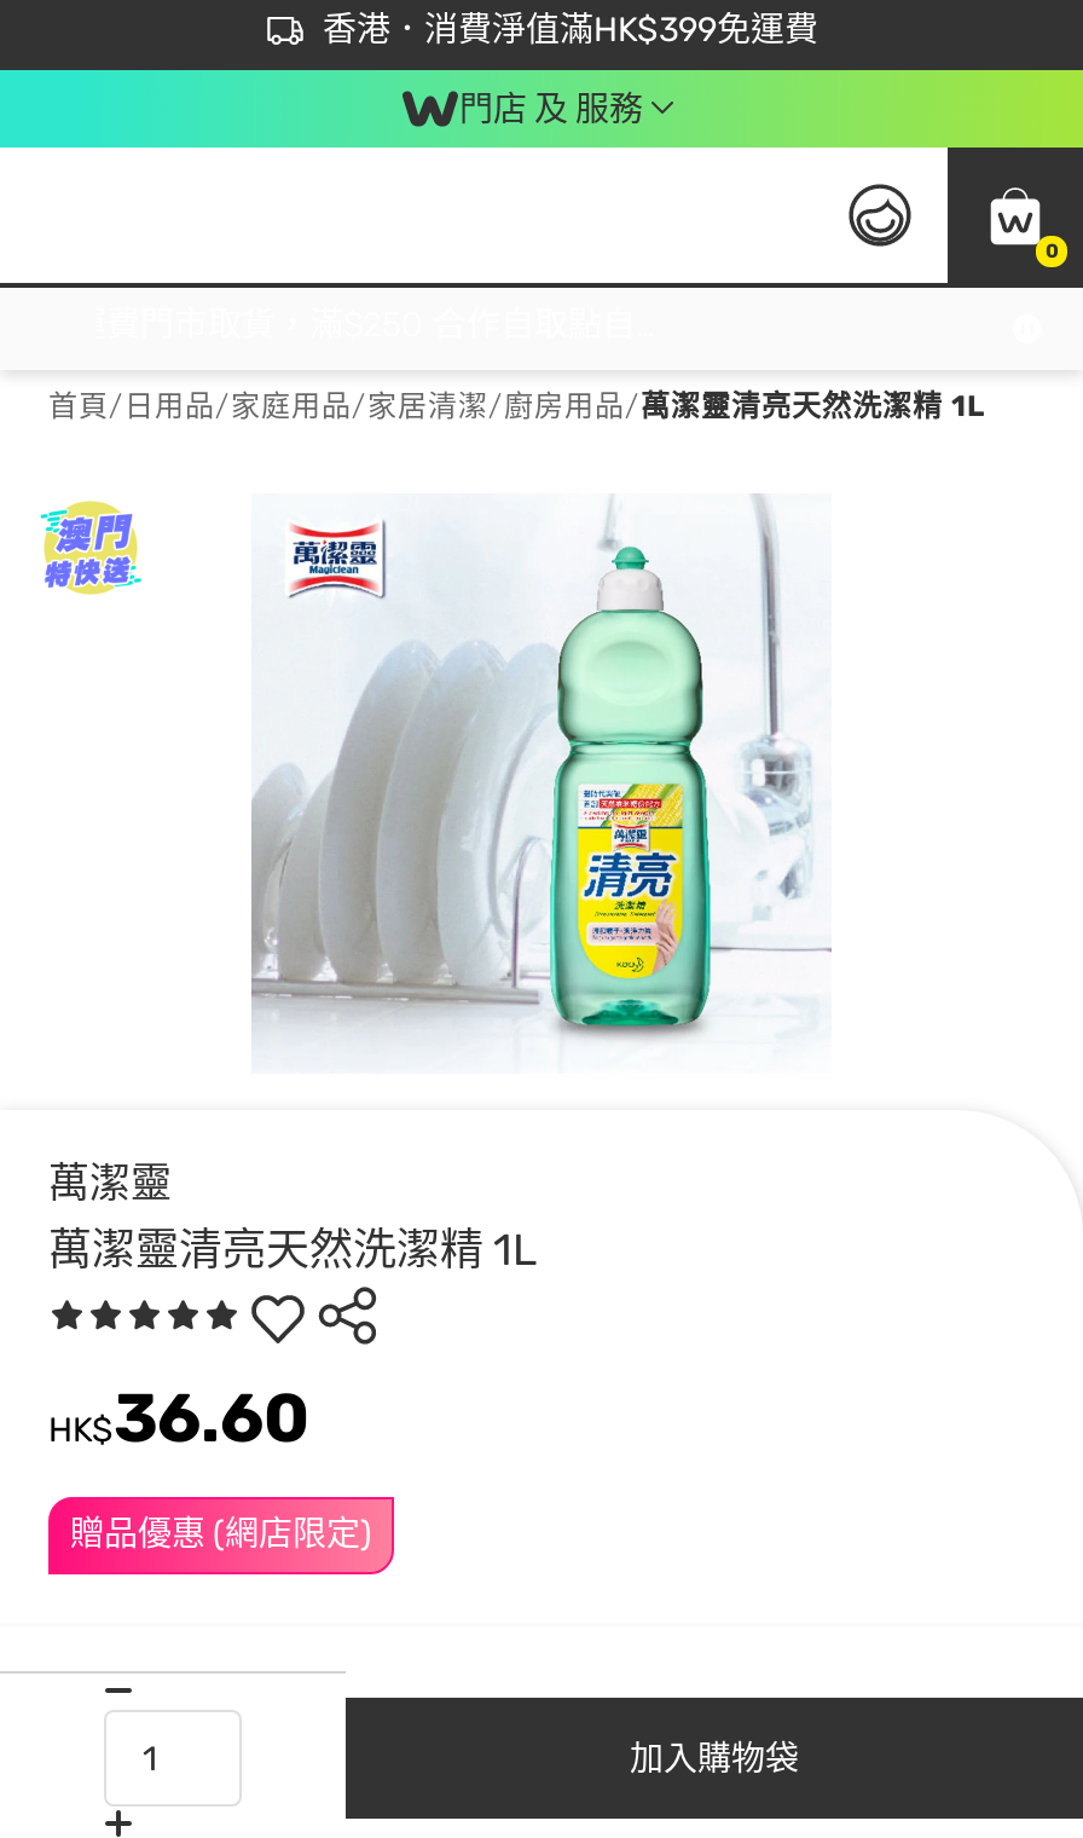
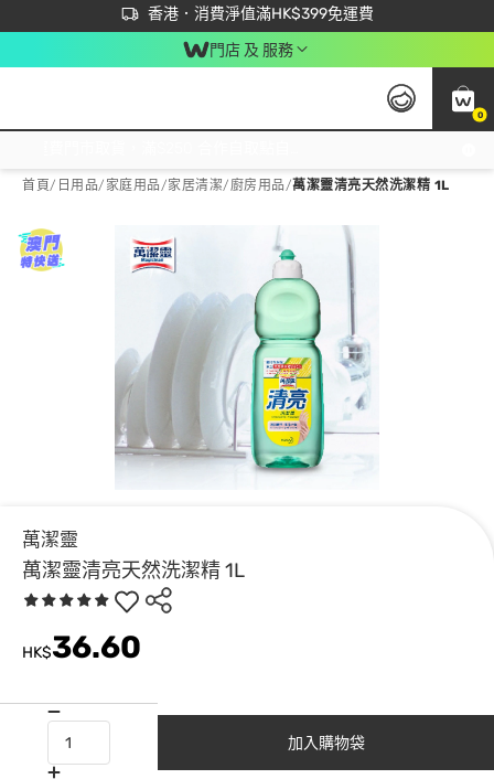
[70,1514,372,1555] 贈品優惠 (網店限定) -> none

